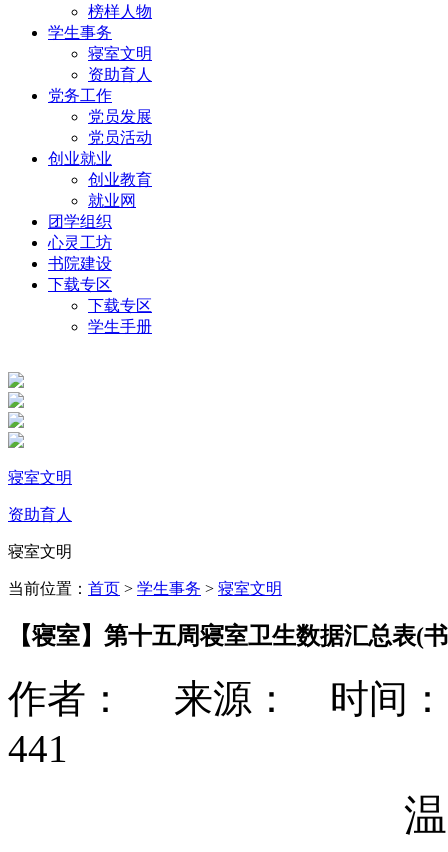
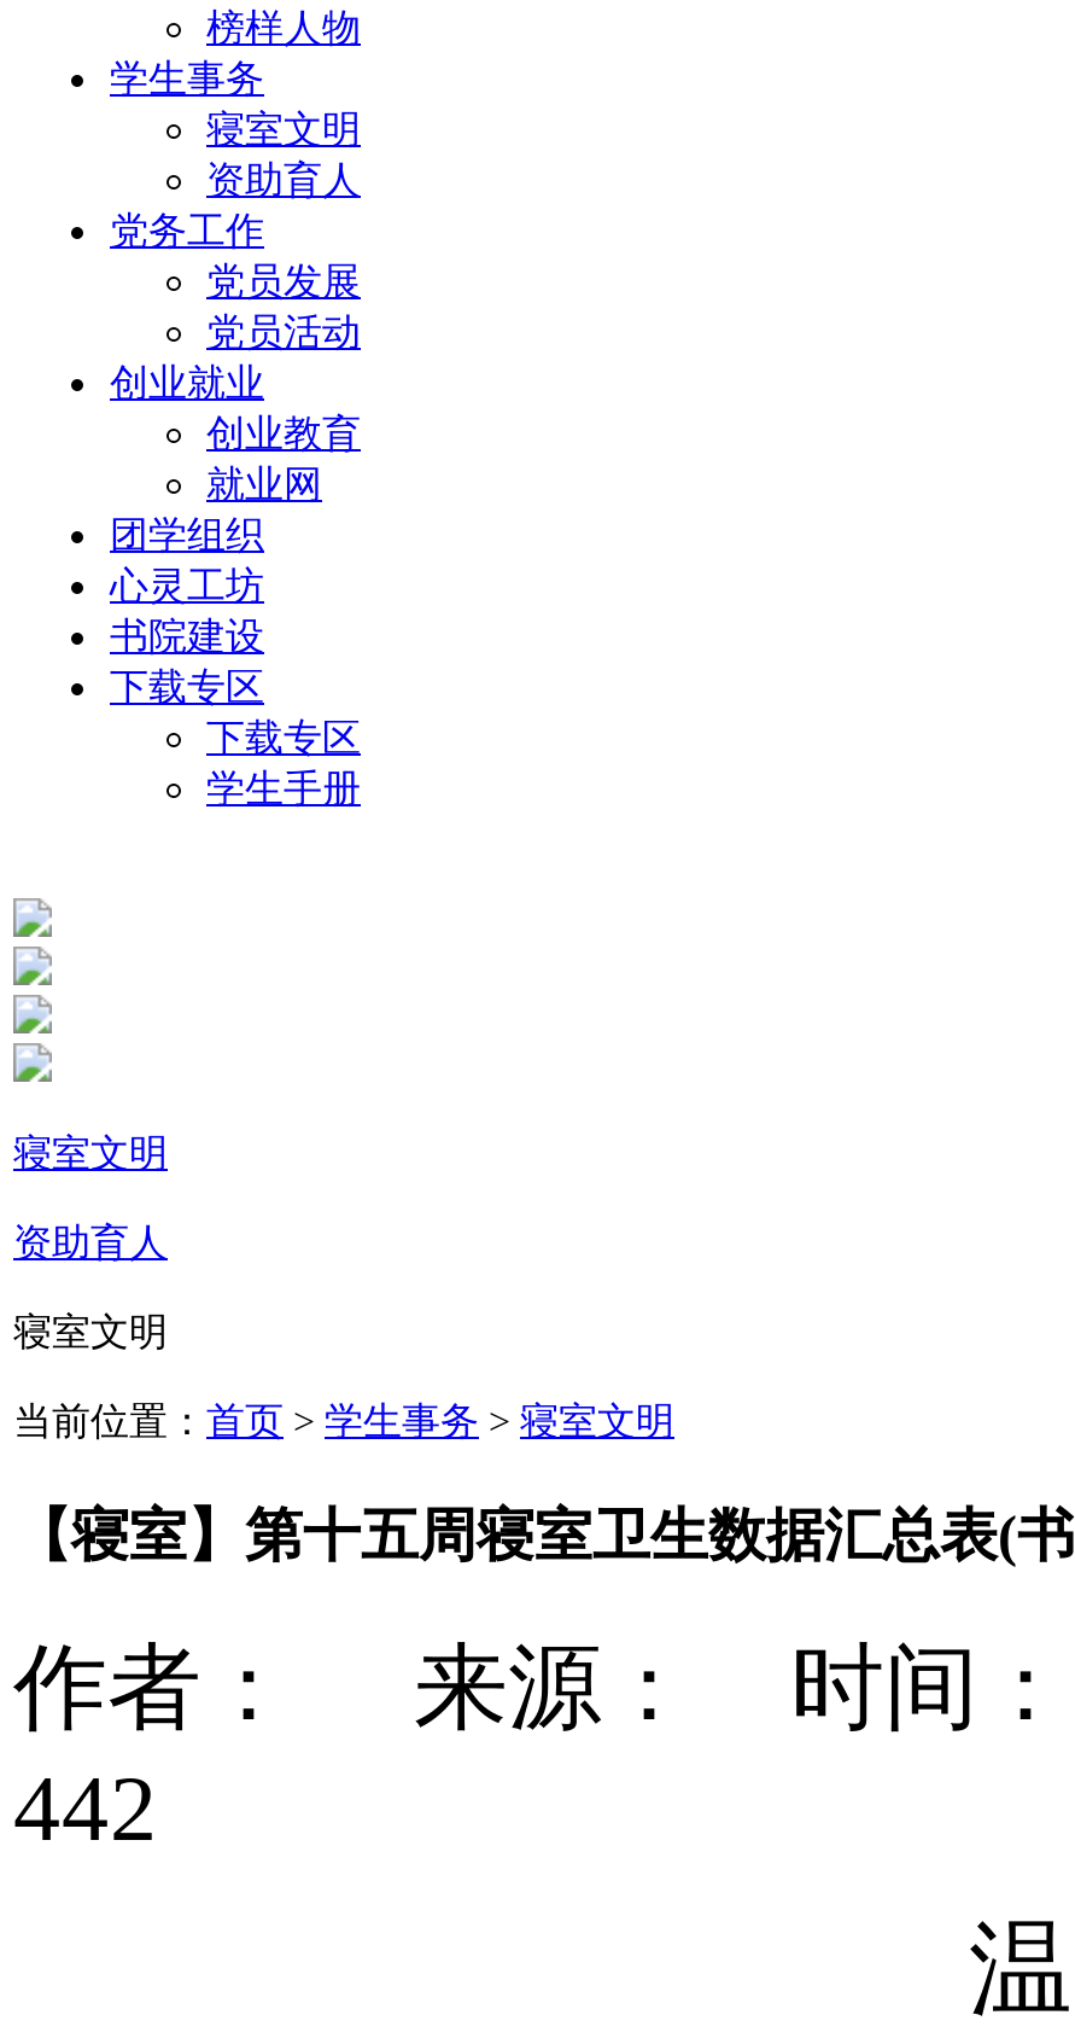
[8,727,68,770] 441 -> [13,1755,158,1859] 442

